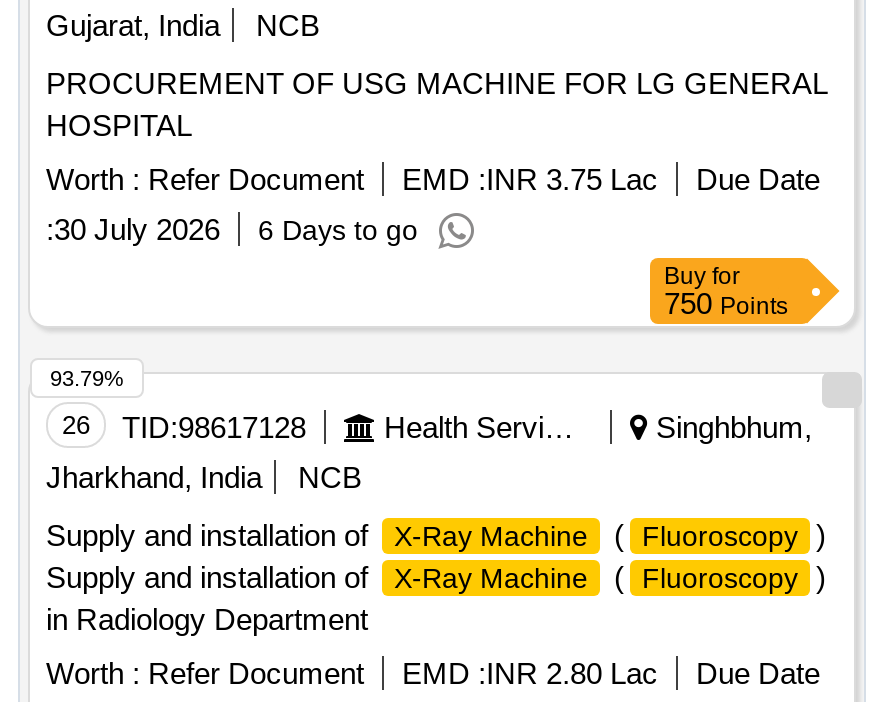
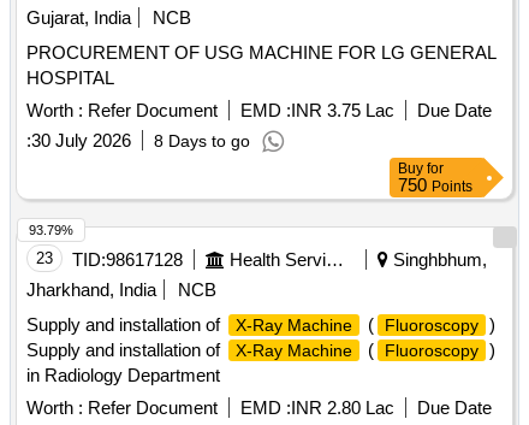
[46,212,418,246] :30 July 2026 6 Days to go -> [26,130,250,151] :30 July 2026 8 Days to go
[62,410,306,444] 26 TID:98617128 -> [36,249,183,270] 23 TID:98617128

